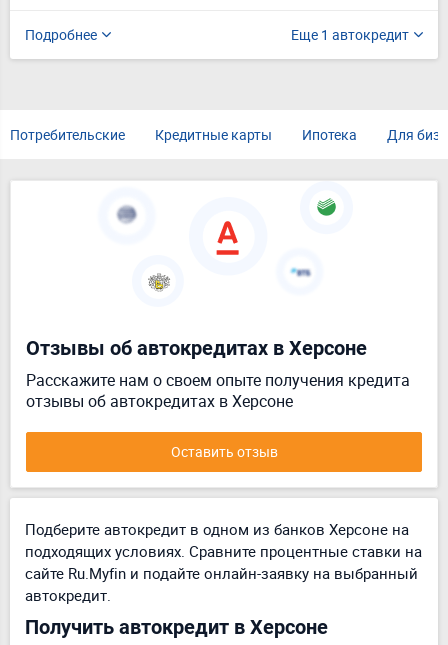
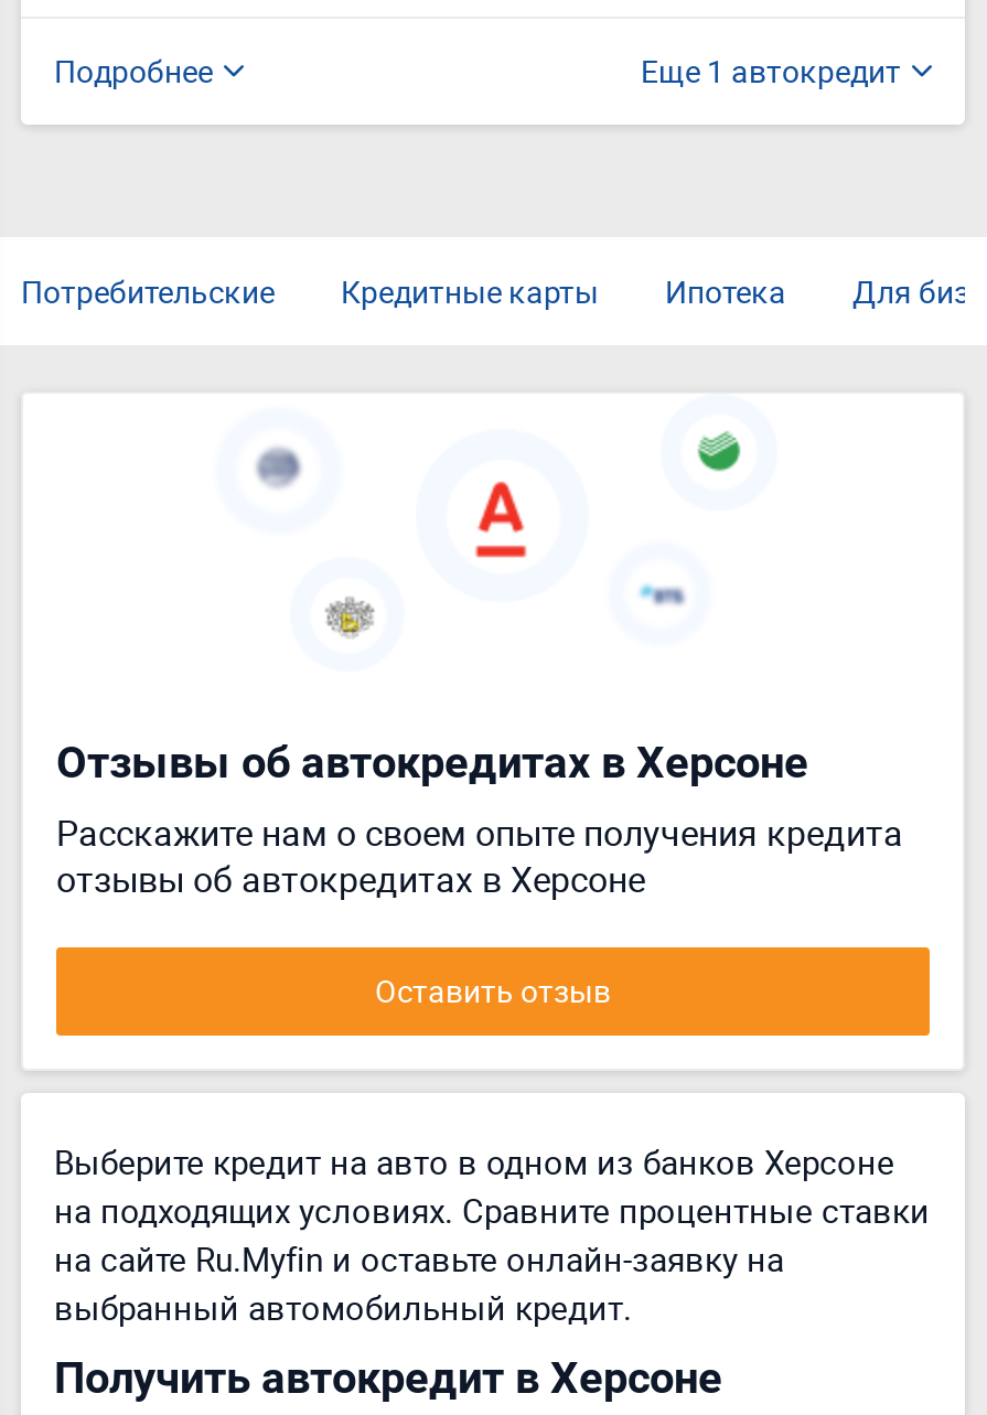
[25,519,422,605] Подберите автокредит в одном из банков Херсоне на | подходящих условиях. Сравните процентные ставки на | сайте Ru.Myfin и подайте онлайн-заявку на выбранный | автокредит. -> [54,1139,930,1329] Выберите кредит на авто в одном из банков Херсоне | на подходящих условиях. Сравните процентные ставки | на сайте Ru.Myfin и оставьте онлайн-заявку на | выбранный автомобильный кредит.

